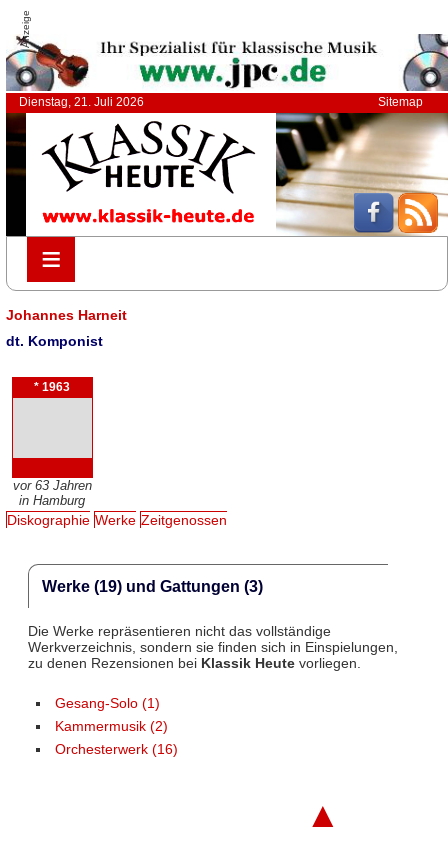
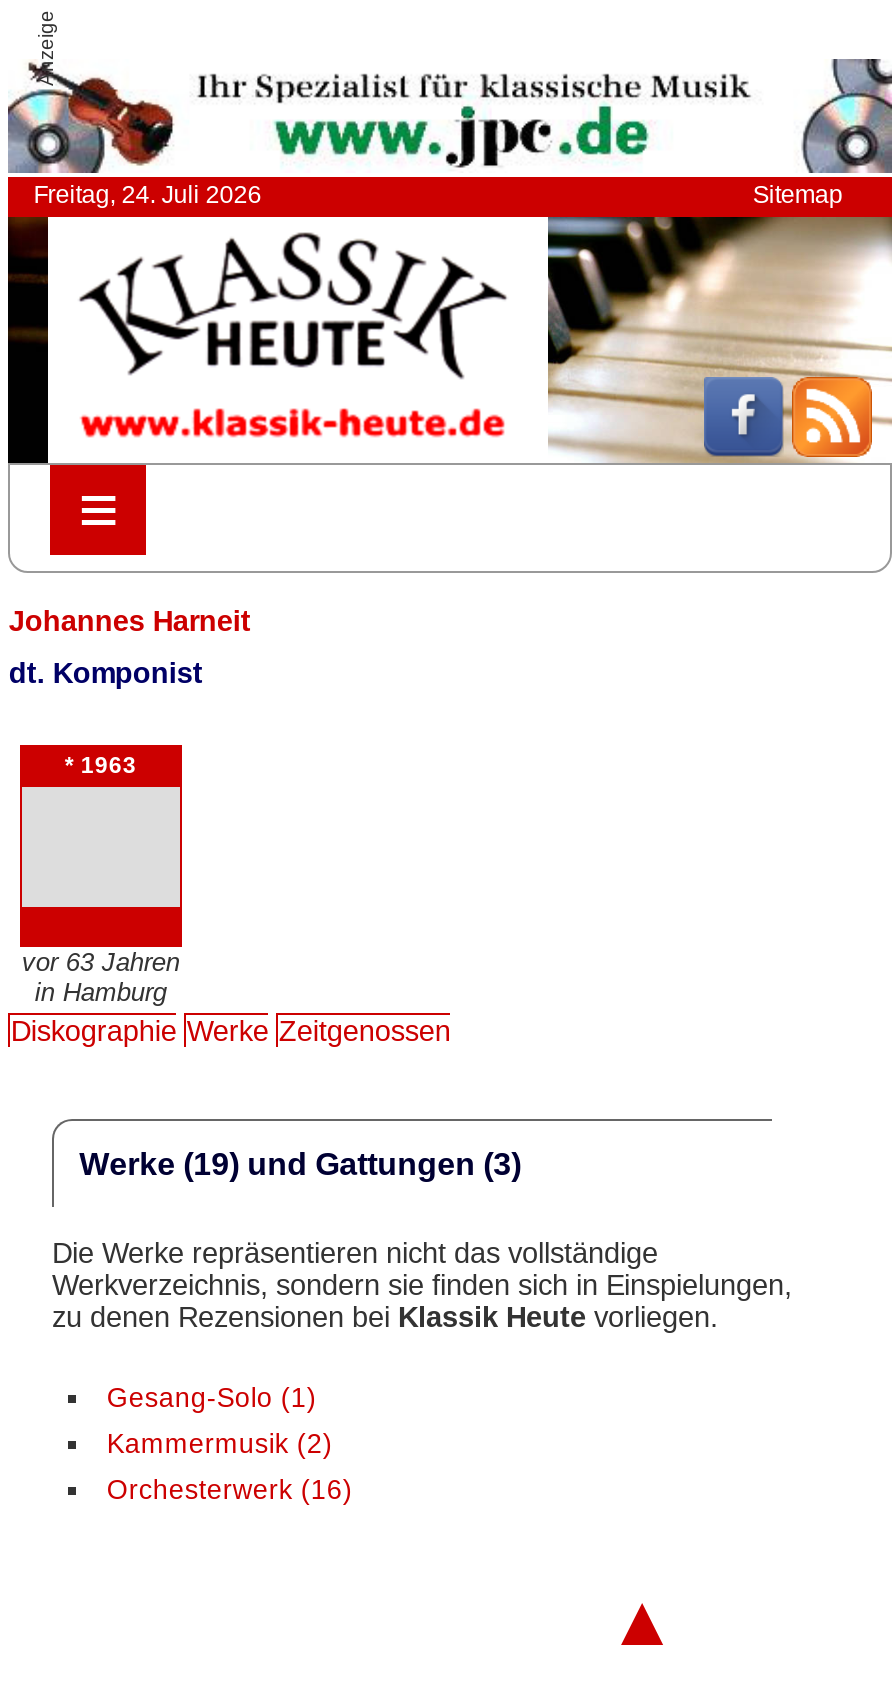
[19,95,144,109] Dienstag, 21. Juli 2026 -> [33,181,261,209] Freitag, 24. Juli 2026

